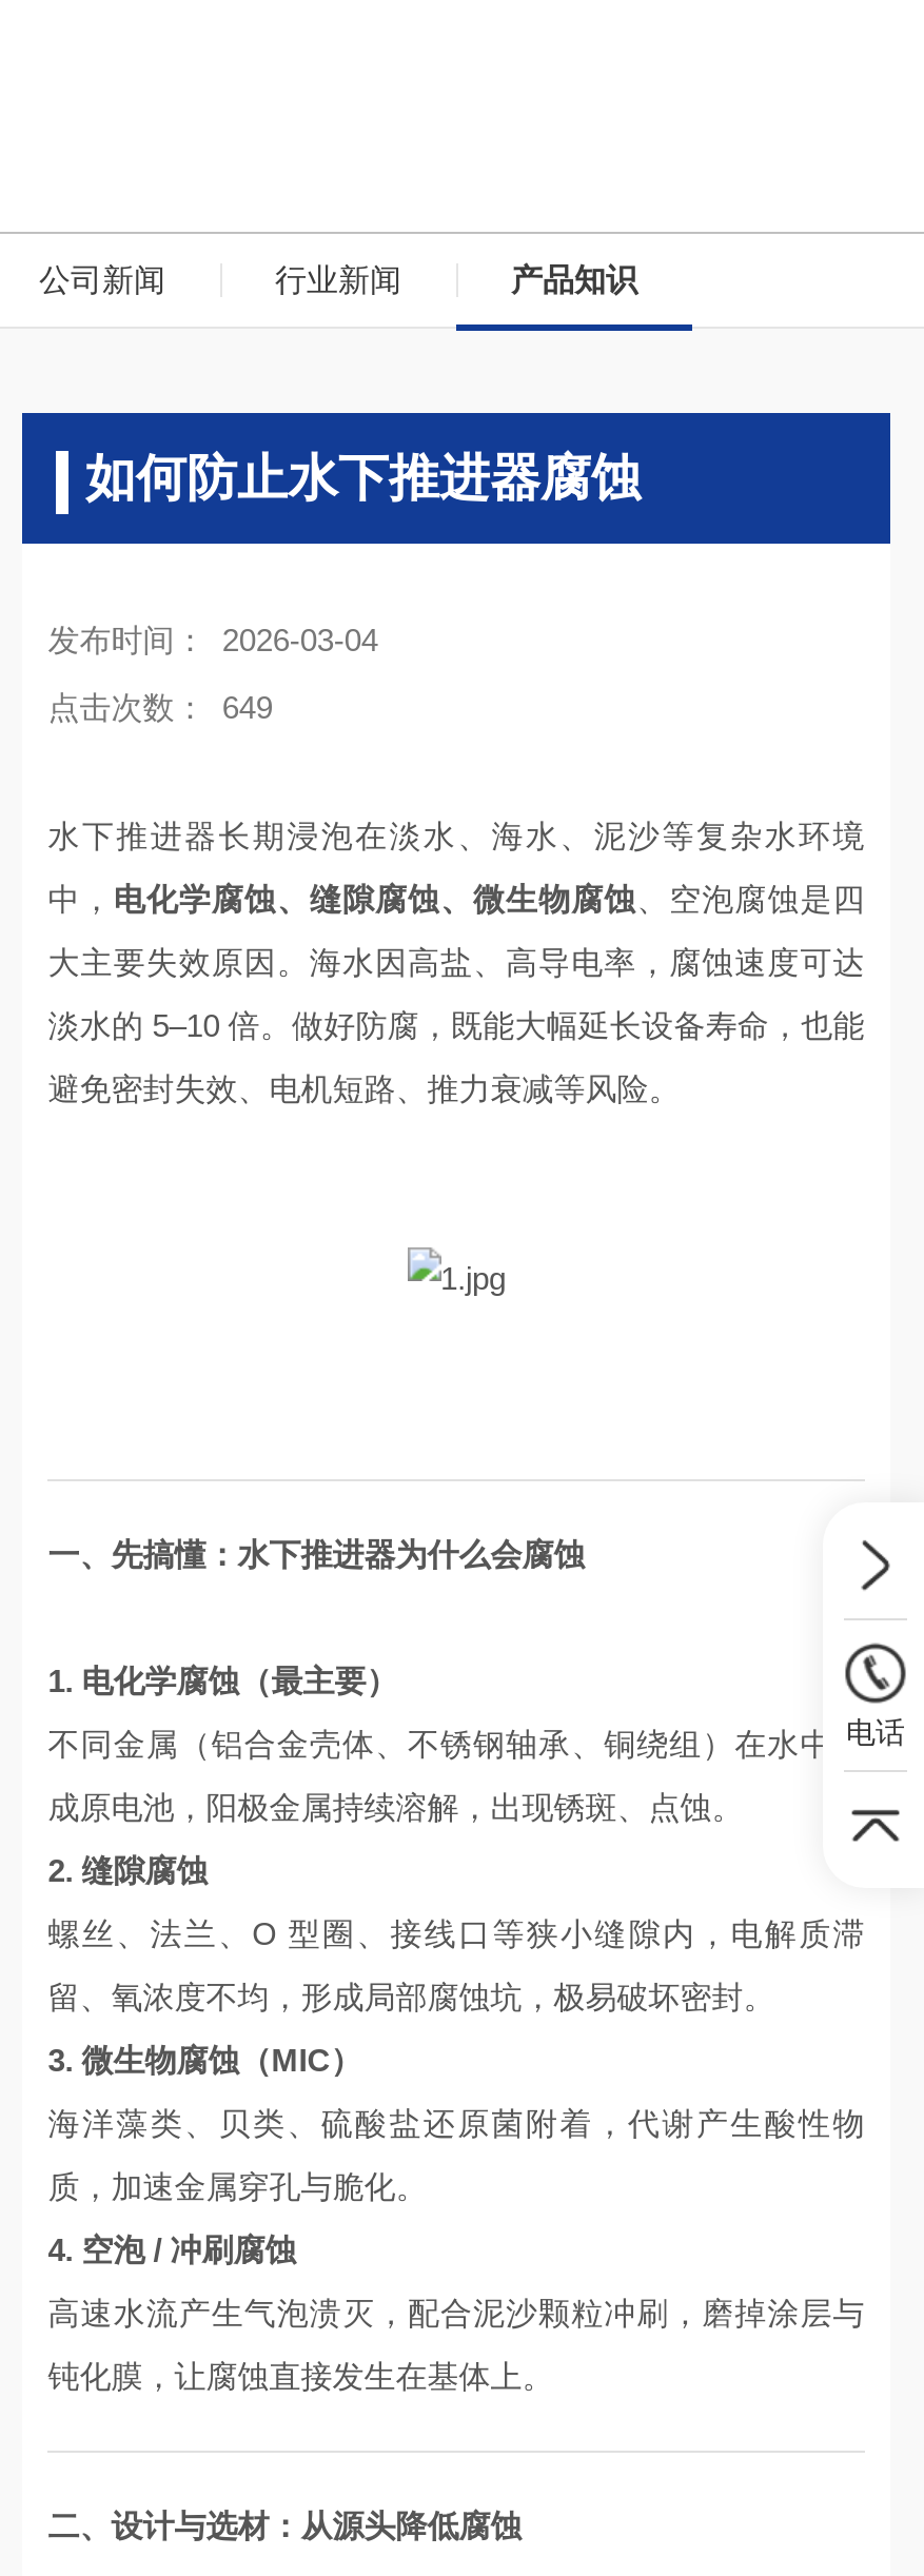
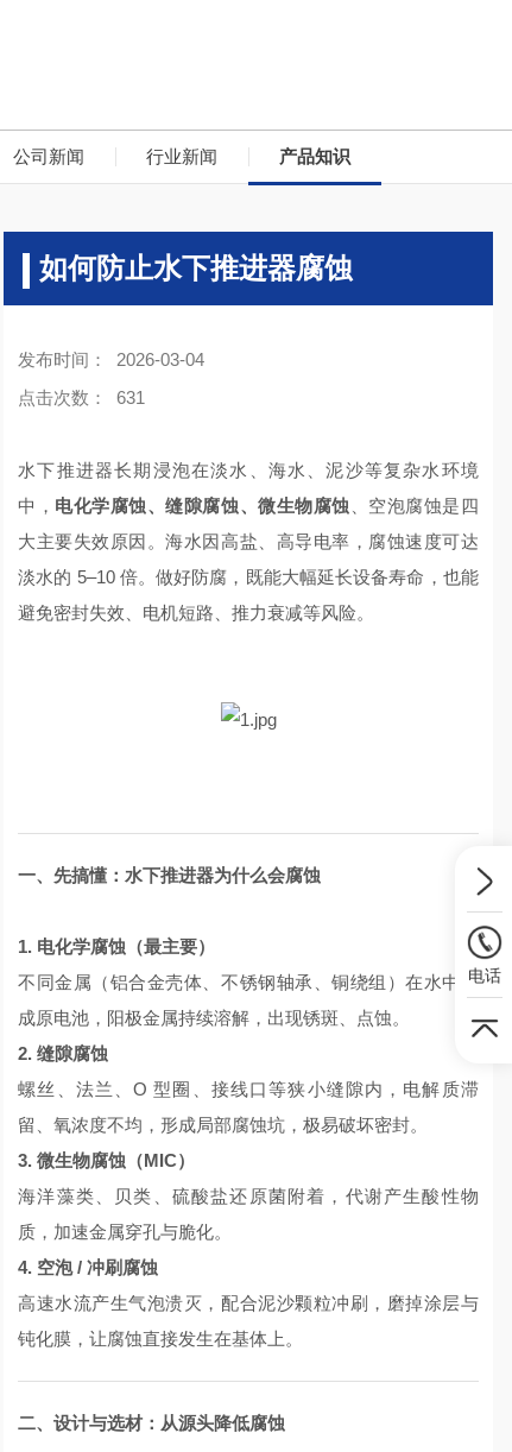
[48,689,273,725] 点击次数： 649 -> [18,387,145,408] 点击次数： 631

